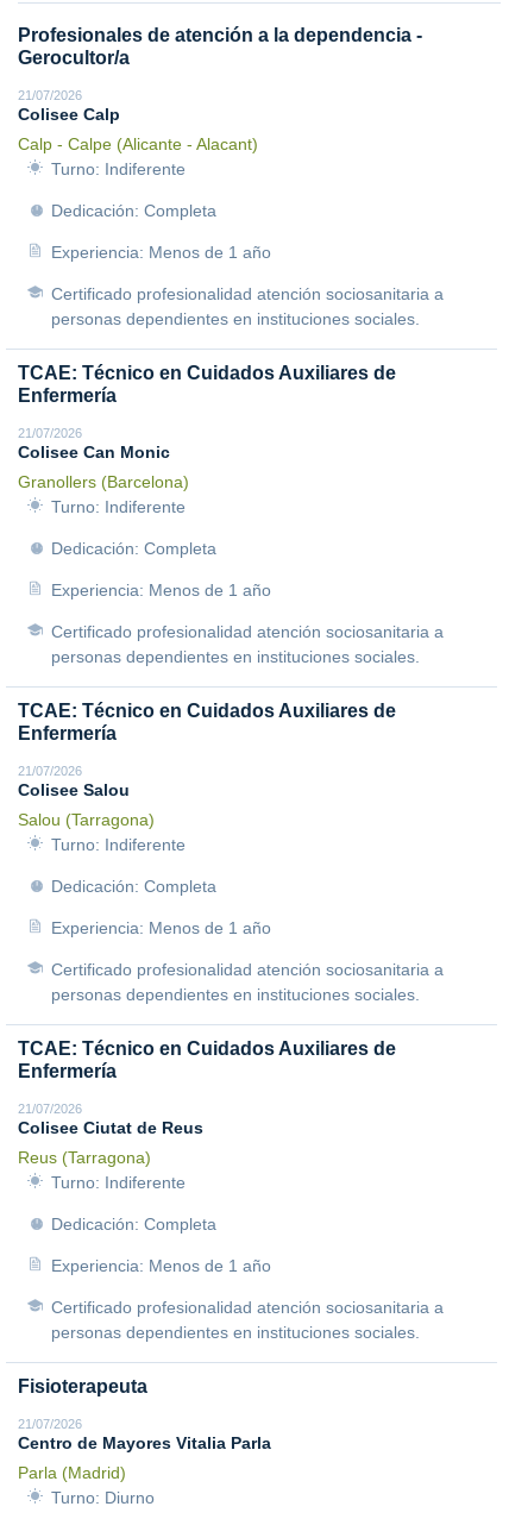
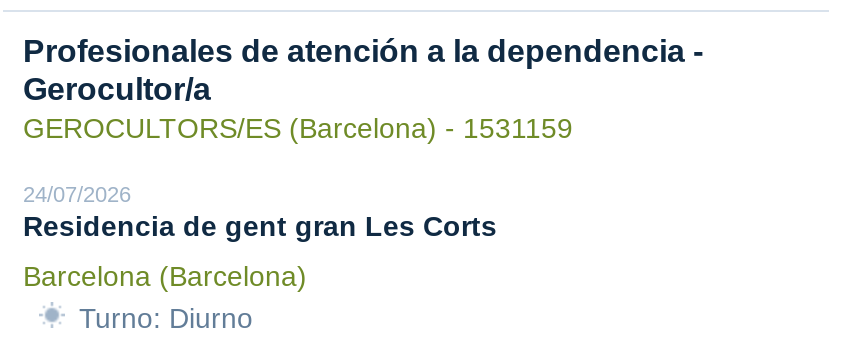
[18,88,444,1482] 21/07/2026 | Colisee Calp | Calp - Calpe (Alicante - Alacant) | Turno: Indiferente | Dedicación: Completa | Experiencia: Menos de 1 año | Certificado profesionalidad atención sociosanitaria a | personas dependientes en instituciones sociales. | TCAE: Técnico en Cuidados Auxiliares de | Enfermería | 21/07/2026 | Colisee Can Monic | Granollers (Barcelona) | Turno: Indiferente | Dedicación: Completa | Experiencia: Menos de 1 año | Certificado profesionalidad atención sociosanitaria a | personas dependientes en instituciones sociales. | TCAE: Técnico en Cuidados Auxiliares de | Enfermería | 21/07/2026 | Colisee Salou | Salou (Tarragona) | Turno: Indiferente | Dedicación: Completa | Experiencia: Menos de 1 año | Certificado profesionalidad atención sociosanitaria a | personas dependientes en instituciones sociales. | TCAE: Técnico en Cuidados Auxiliares de | Enfermería | 21/07/2026 | Colisee Ciutat de Reus | Reus (Tarragona) | Turno: Indiferente | Dedicación: Completa | Experiencia: Menos de 1 año | Certificado profesionalidad atención sociosanitaria a | personas dependientes en instituciones sociales. | Fisioterapeuta | 21/07/2026 | Centro de Mayores Vitalia Parla | Parla (Madrid) -> [23,112,573,292] GEROCULTORS/ES (Barcelona) - 1531159 | 24/07/2026 | Residencia de gent gran Les Corts | Barcelona (Barcelona)

